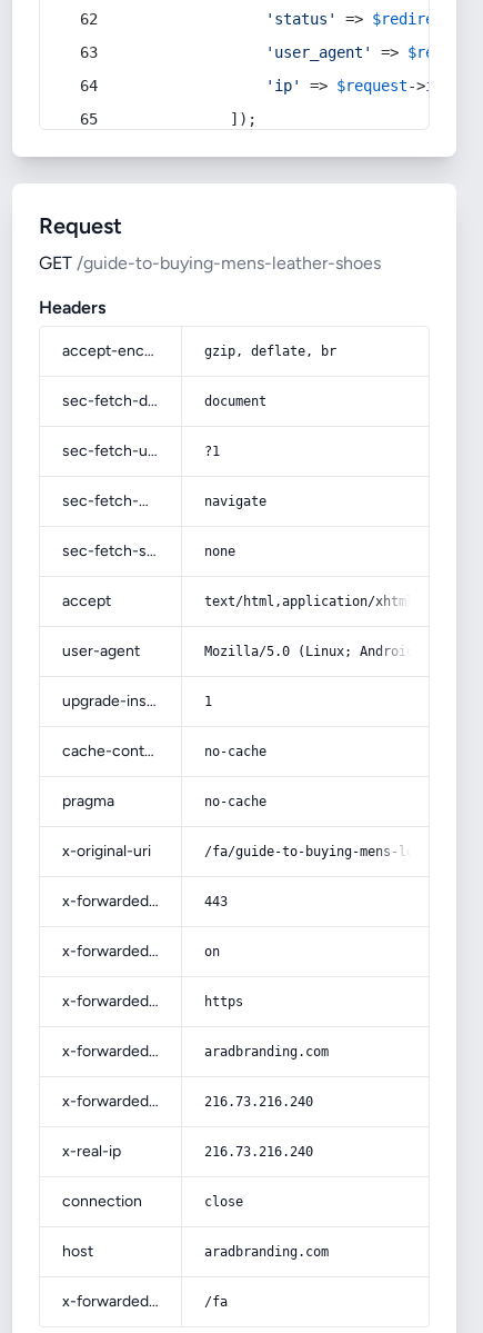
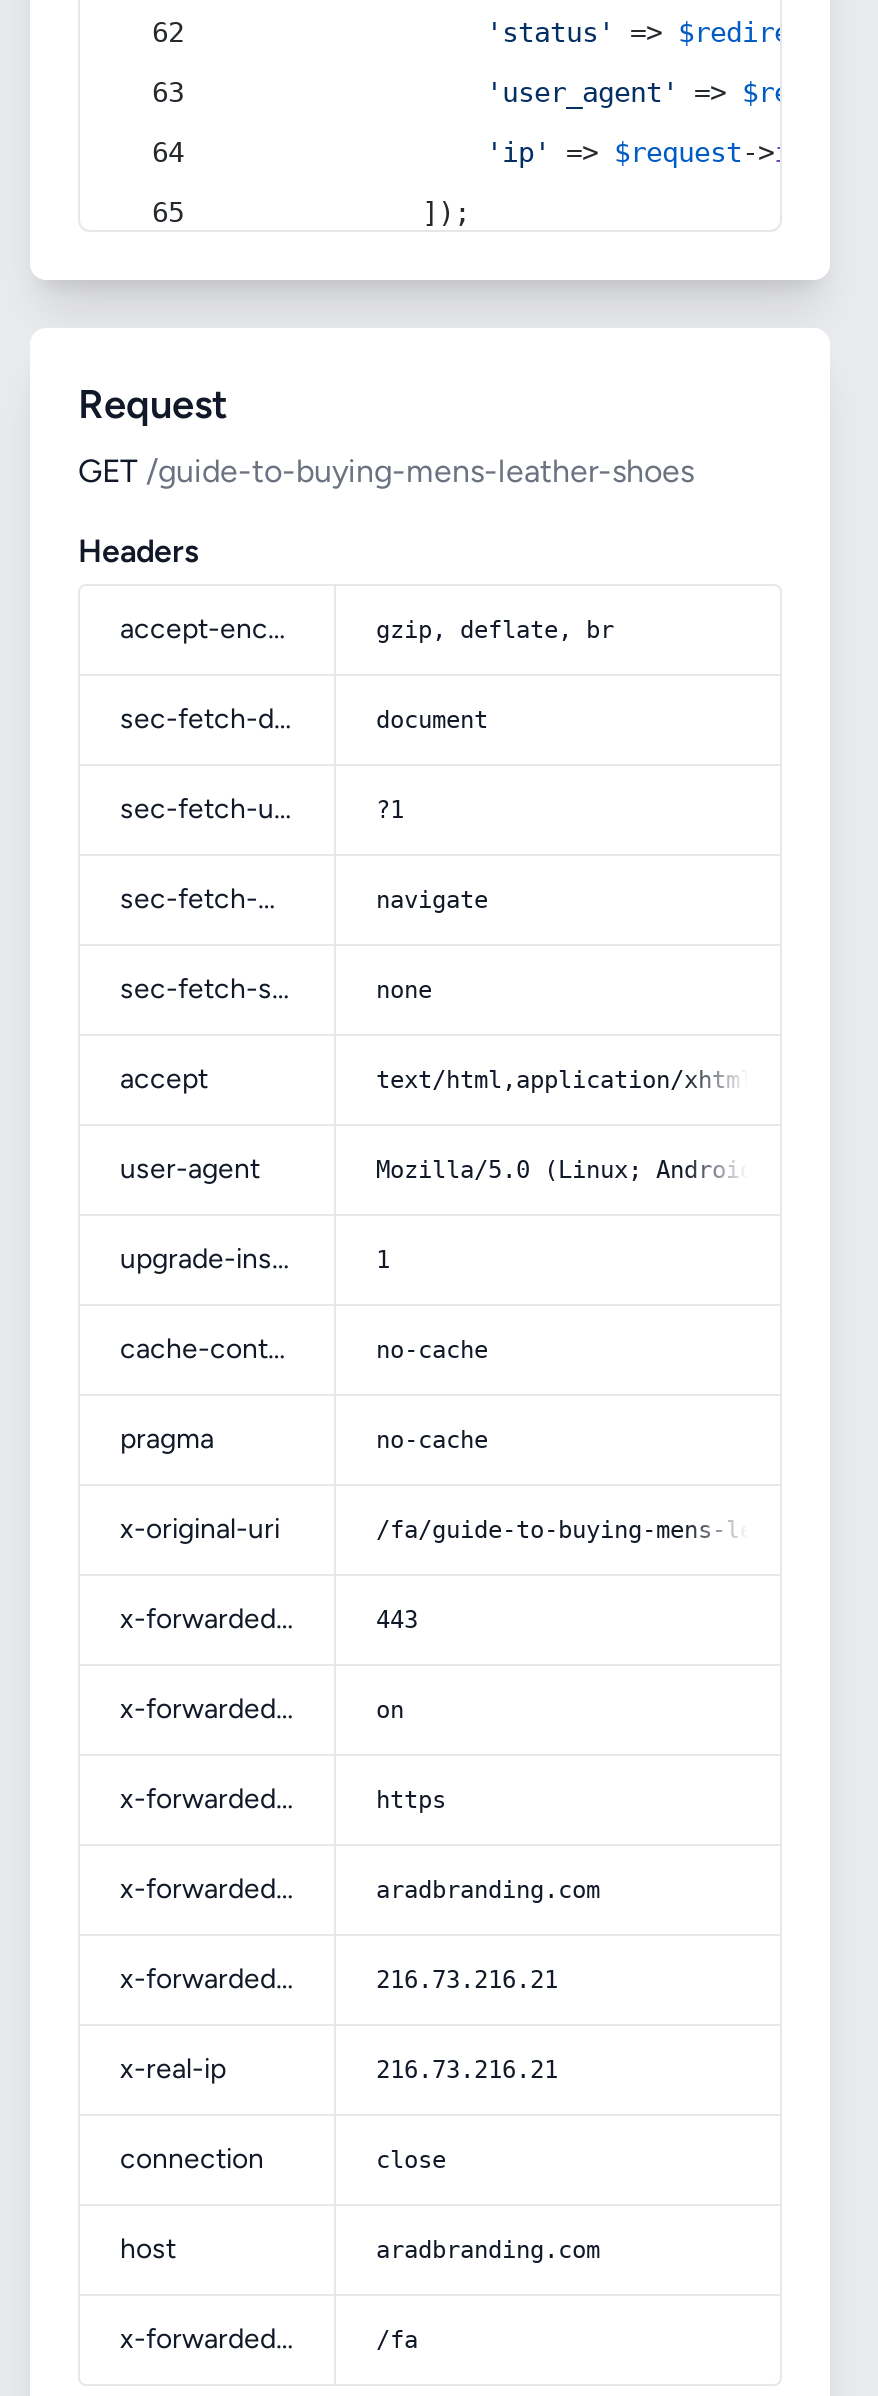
[204,1094,313,1110] 216.73.216.240 -> [376,1966,558,1994] 216.73.216.21
[204,1144,313,1160] 216.73.216.240 -> [376,2056,558,2084] 216.73.216.21

